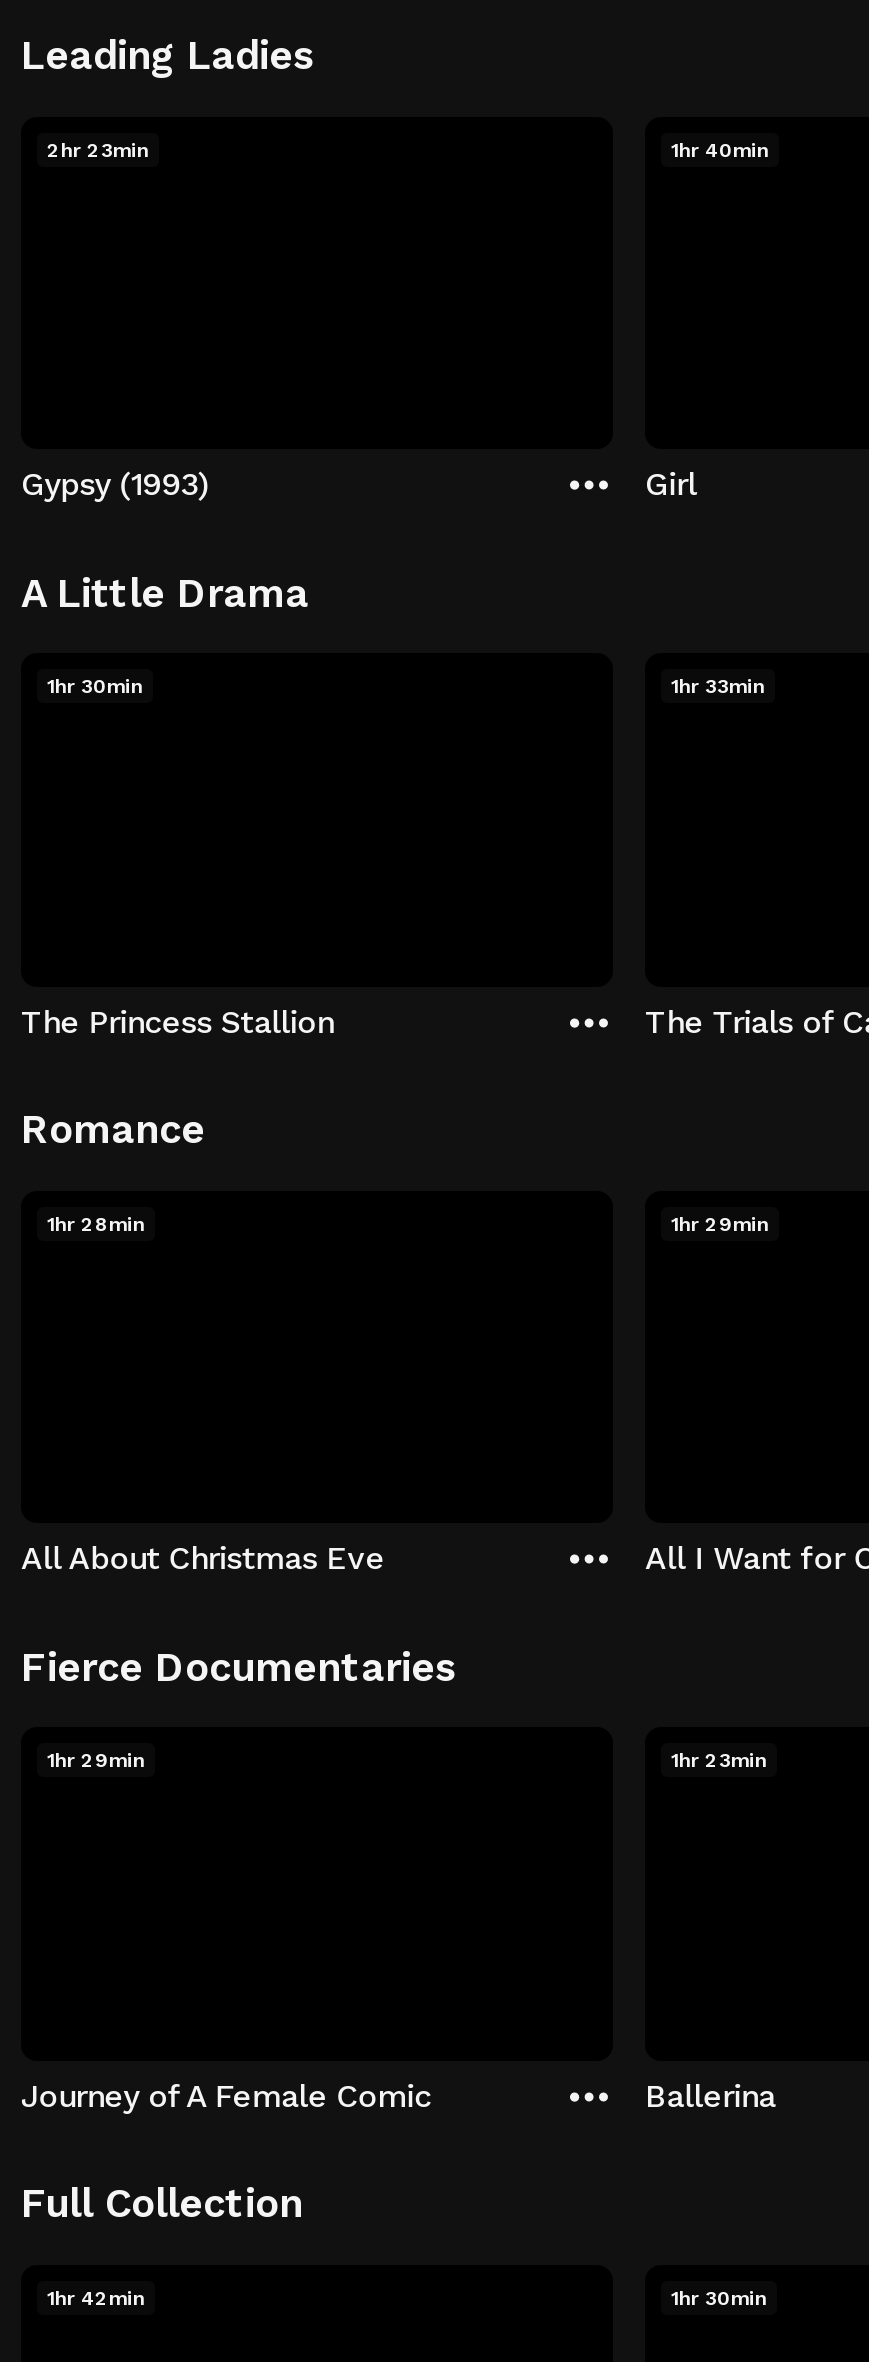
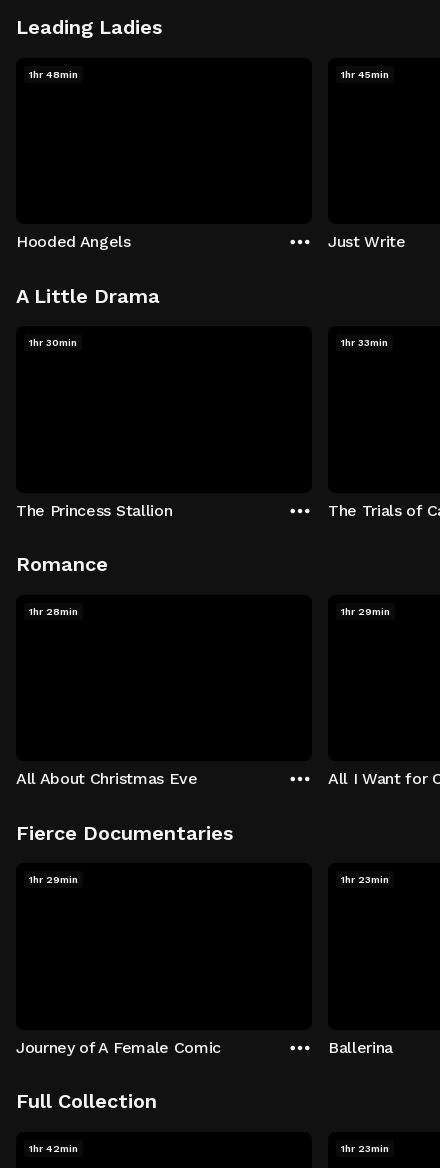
[47,138,149,160] 2hr 23min -> [29,68,78,79] 1hr 48min
[671,138,769,160] 1hr 40min -> [341,68,389,79] 1hr 45min
[21,465,209,503] Gypsy (1993) -> [16,232,131,251] Hooded Angels
[645,465,696,503] Girl -> [328,232,406,251] Just Write
[671,2286,767,2308] 1hr 30min -> [341,1142,389,1153] 1hr 23min

